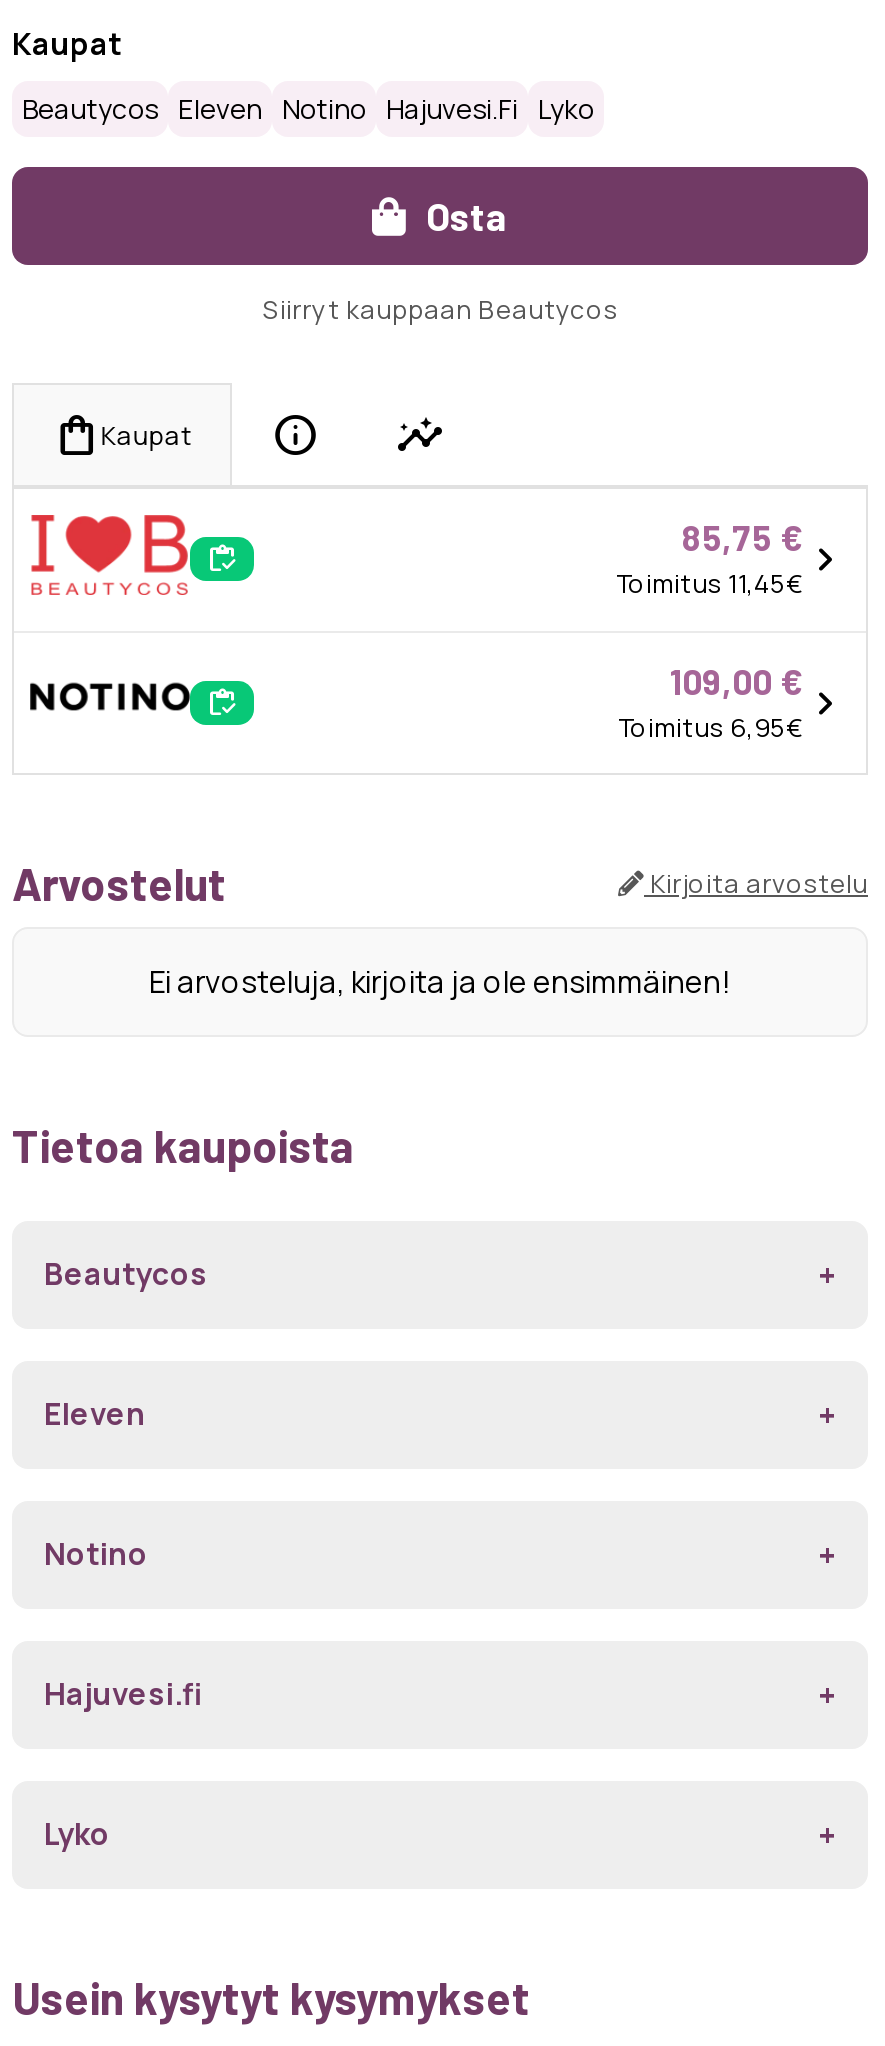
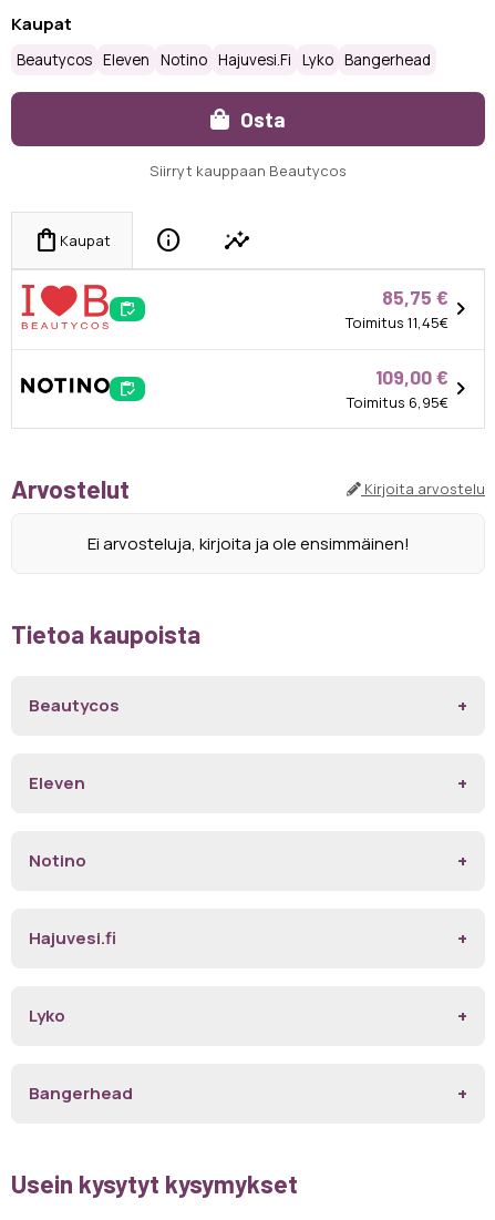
[22,91,594,127] Beautycos Eleven Notino Hajuvesi.fi Lyko -> [17,50,431,70] Beautycos Eleven Notino Hajuvesi.fi Lyko Bangerhead
none -> [29,1082,133,1105] Bangerhead

